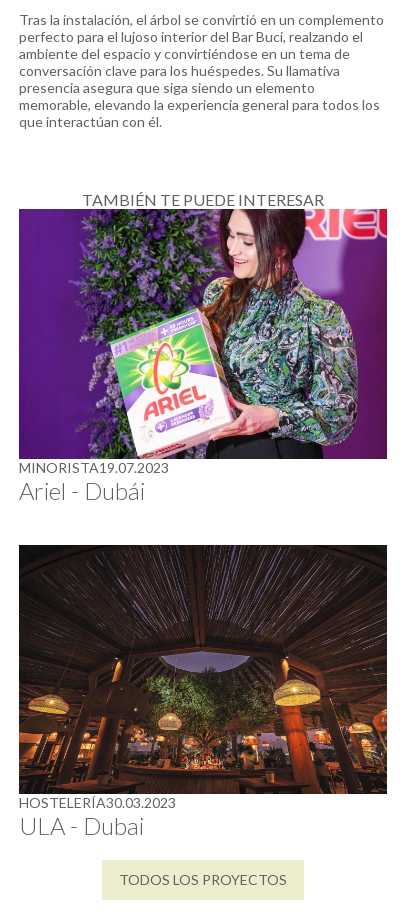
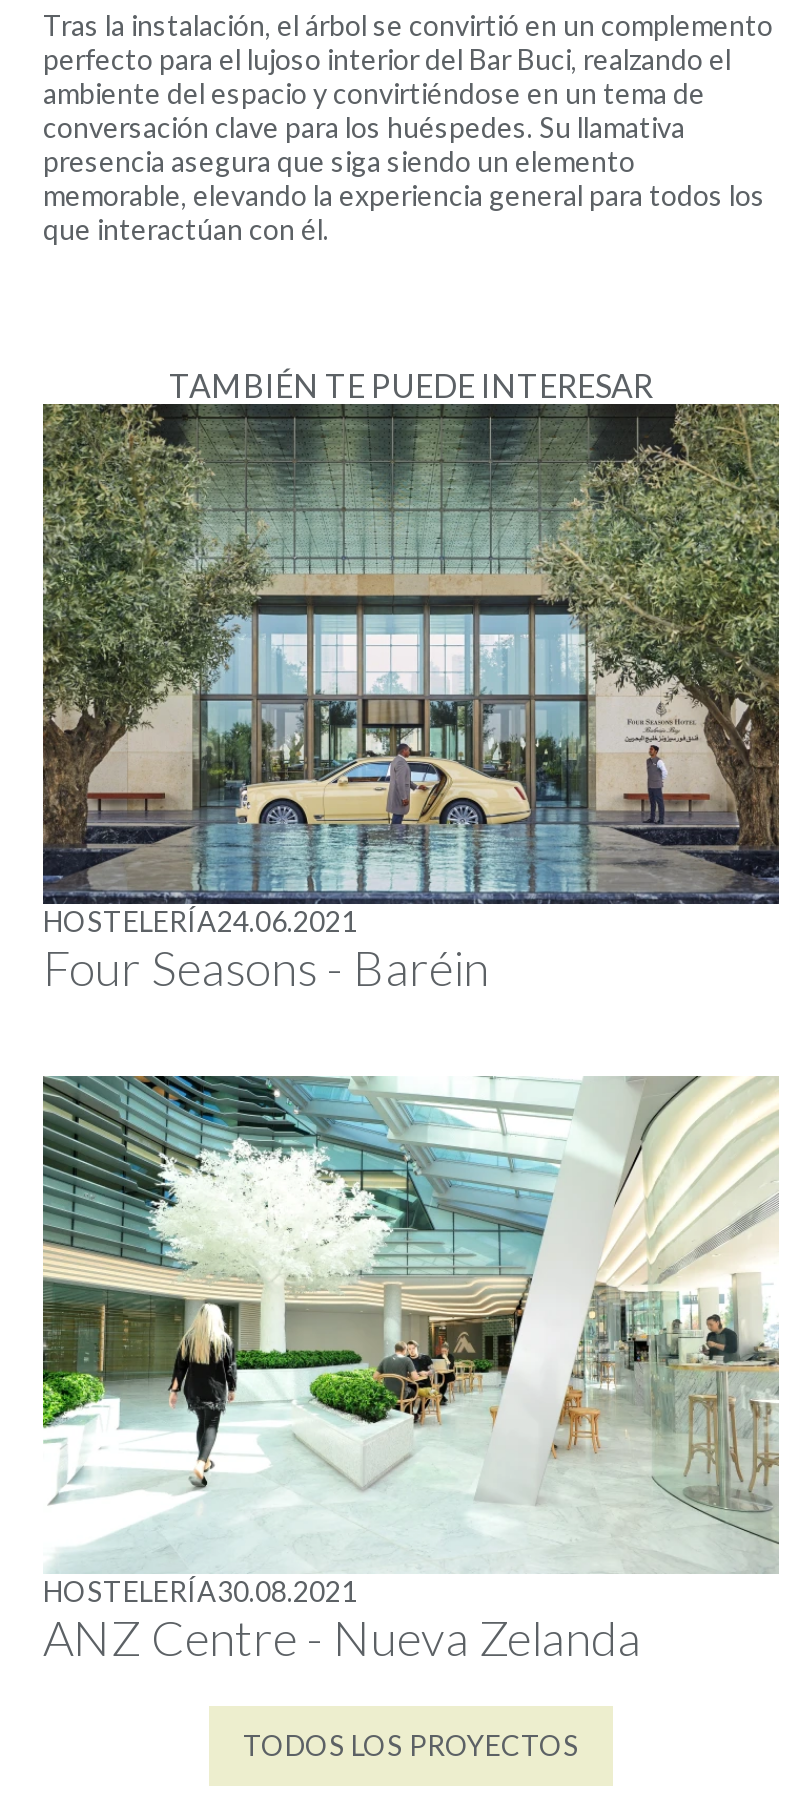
[18,208,388,505] [image] | MINORISTA19.07.2023 | Ariel - Dubái -> [41,402,781,996] [image] | HOSTELERÍA24.06.2021 | Four Seasons - Baréin
[18,544,388,840] [image] | HOSTELERÍA30.03.2023 | ULA - Dubai -> [41,1074,781,1667] [image] | HOSTELERÍA30.08.2021 | ANZ Centre - Nueva Zelanda

